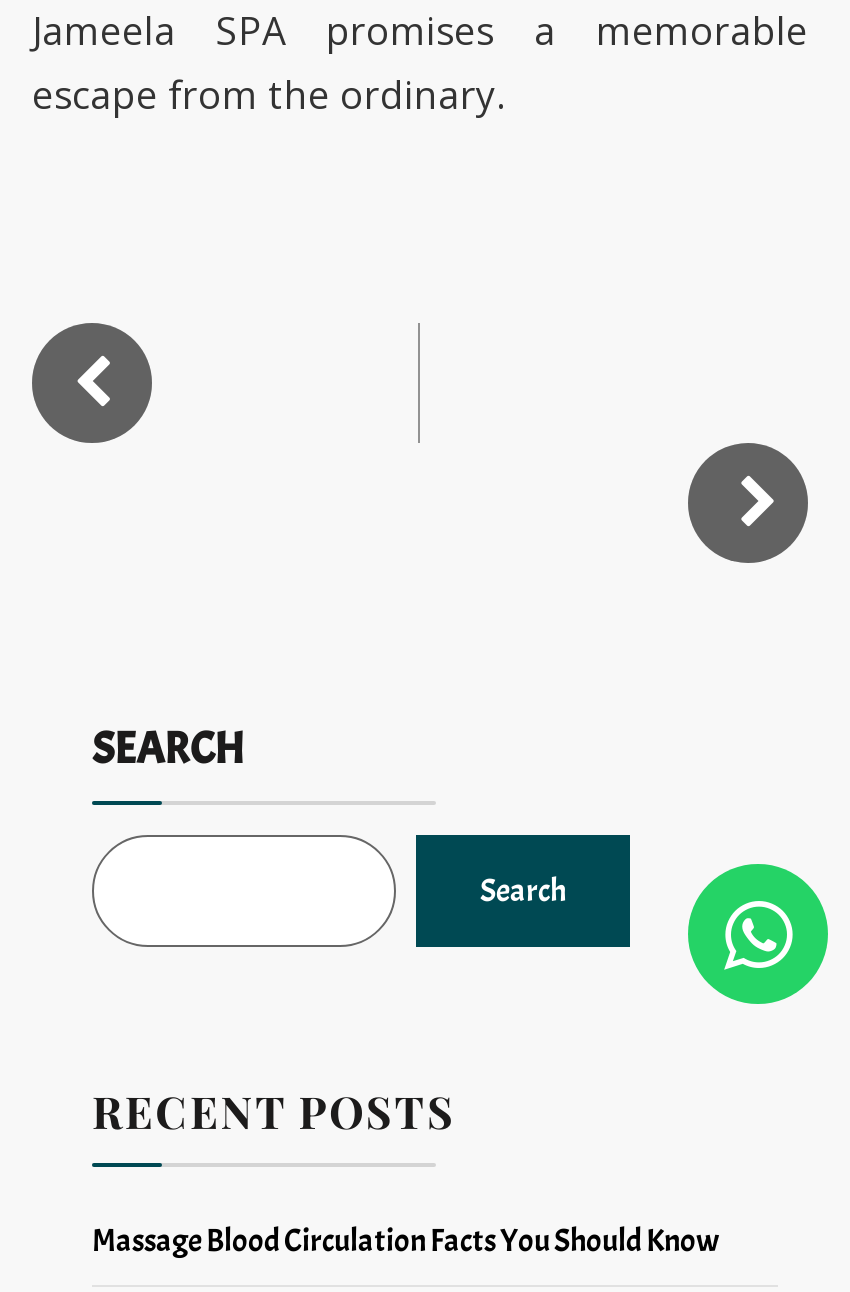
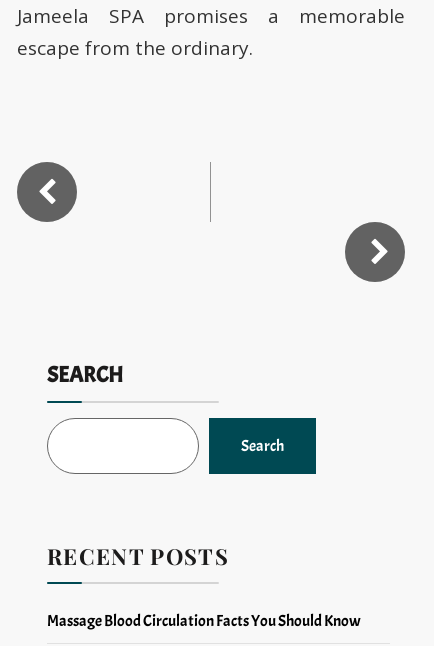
[686,862,830,1006] [image] -> none

